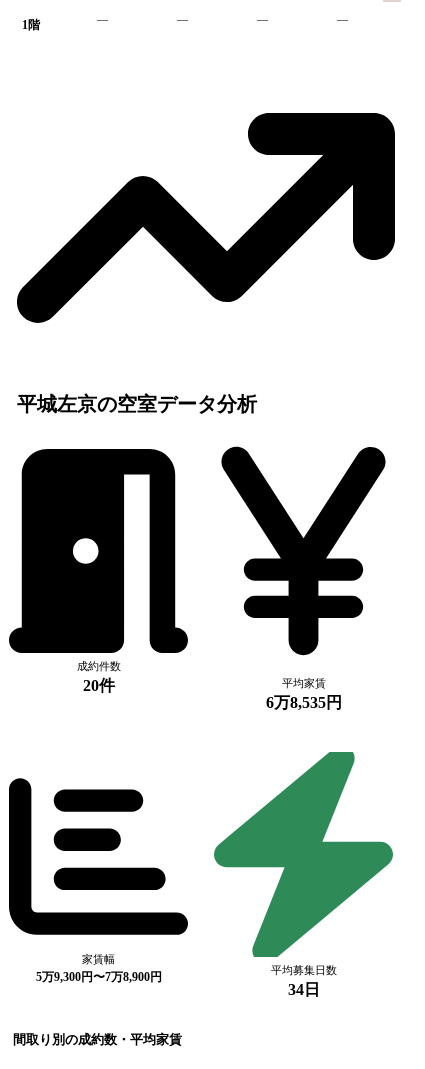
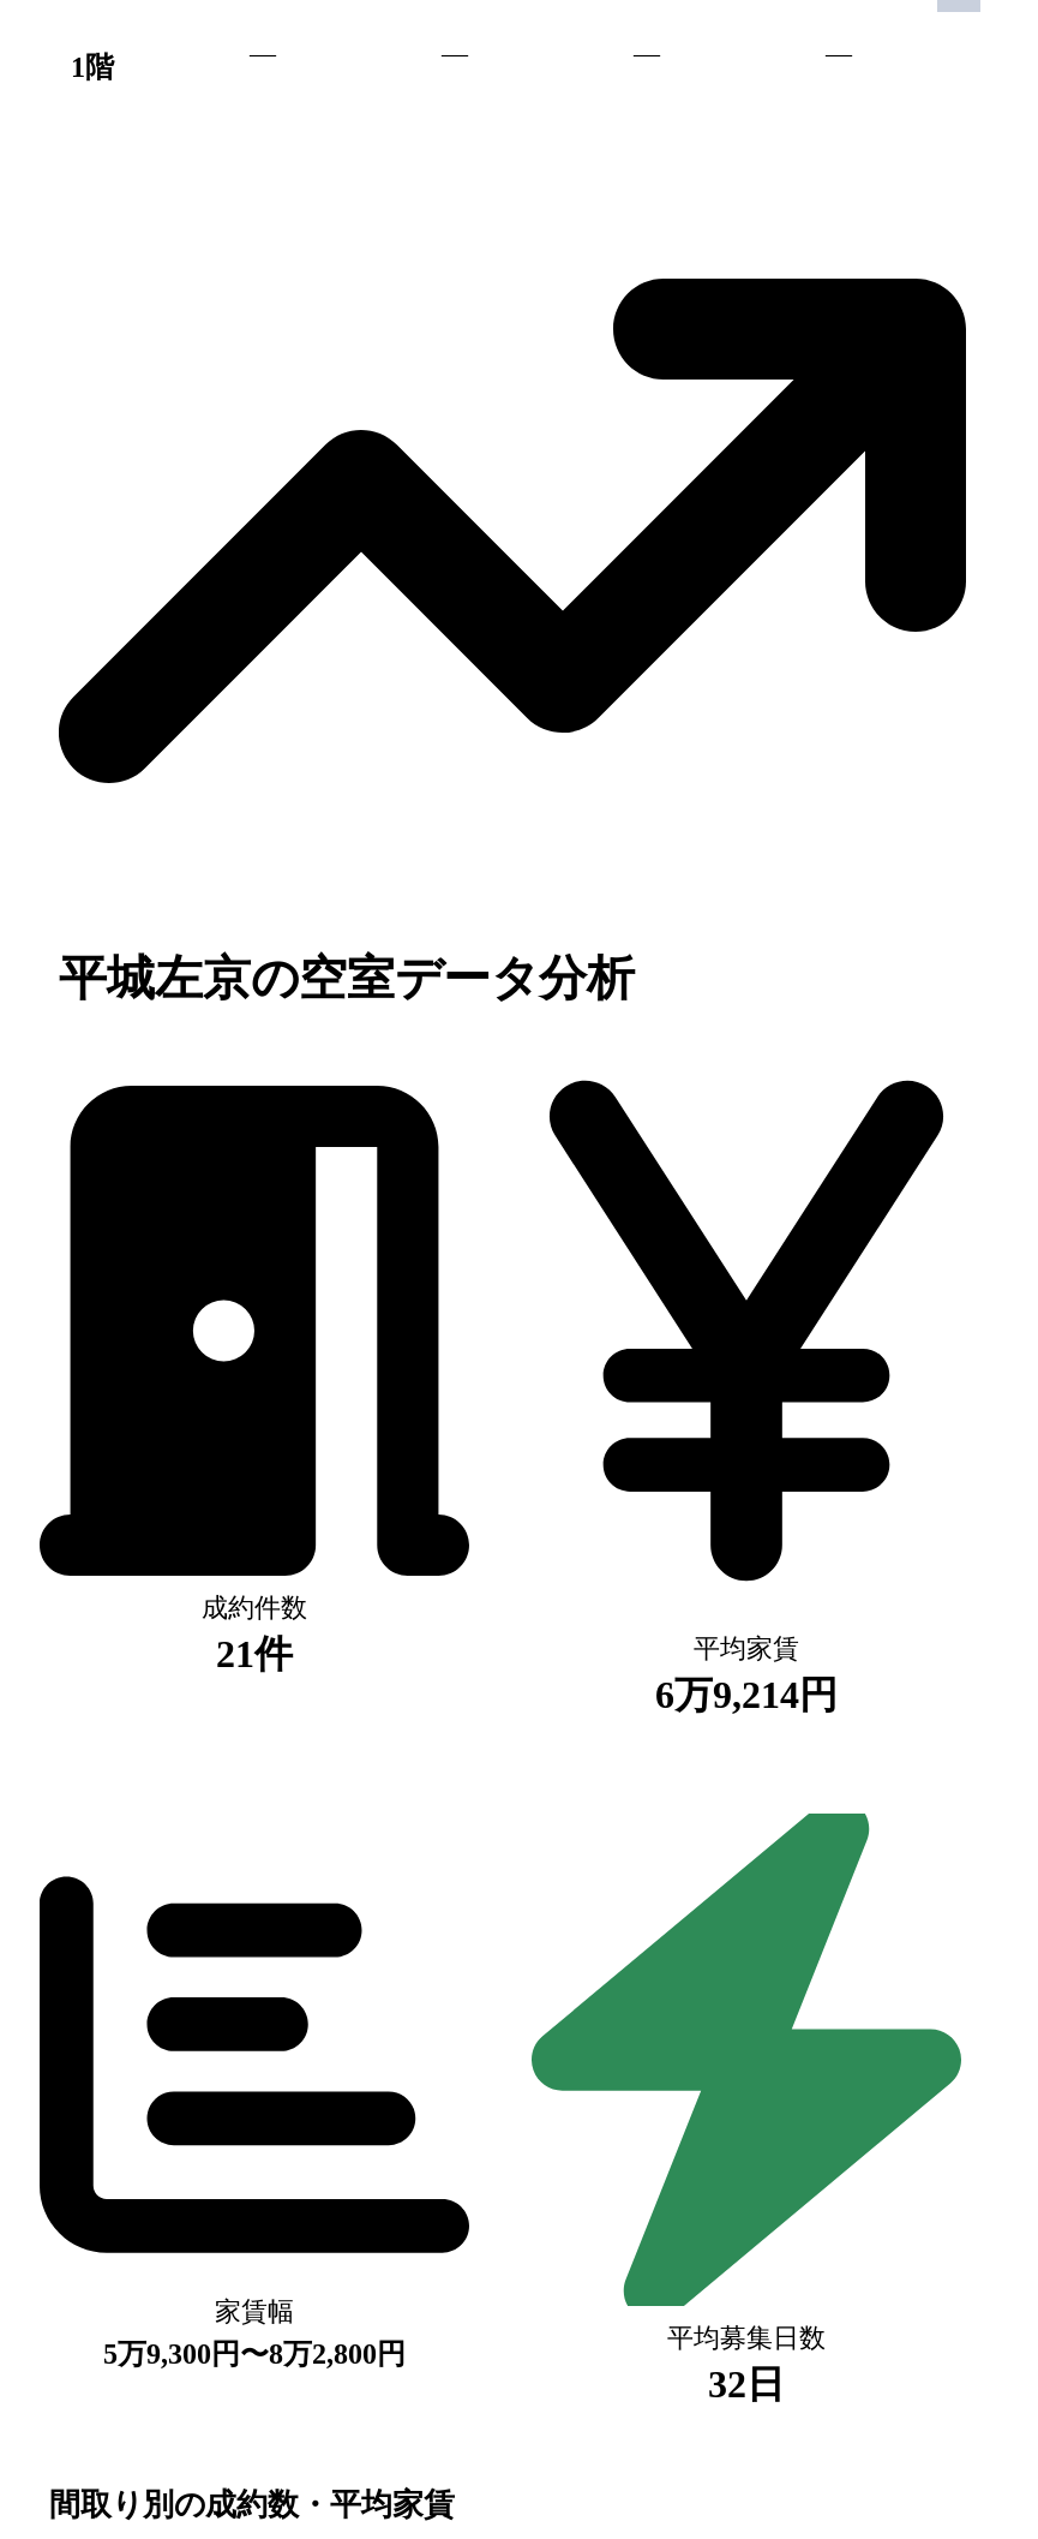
[82,677,114,694] 20件 -> [216,1634,293,1674] 21件
[265,694,341,711] 6万8,535円 -> [655,1675,838,1716] 6万9,214円
[35,970,161,984] 5万9,300円〜7万8,900円 -> [103,2337,406,2371] 5万9,300円〜8万2,800円
[287,981,319,998] 34日 -> [708,2363,785,2404] 32日

